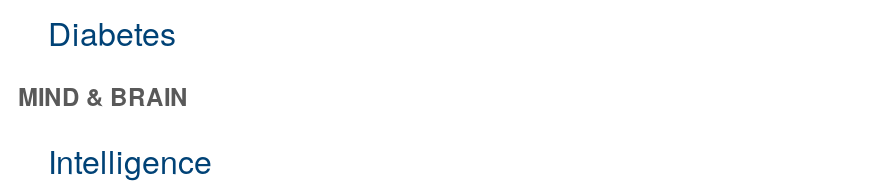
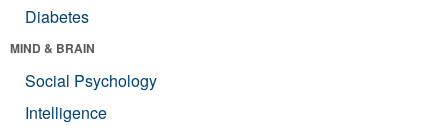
none -> [25,69,157,92] Social Psychology

